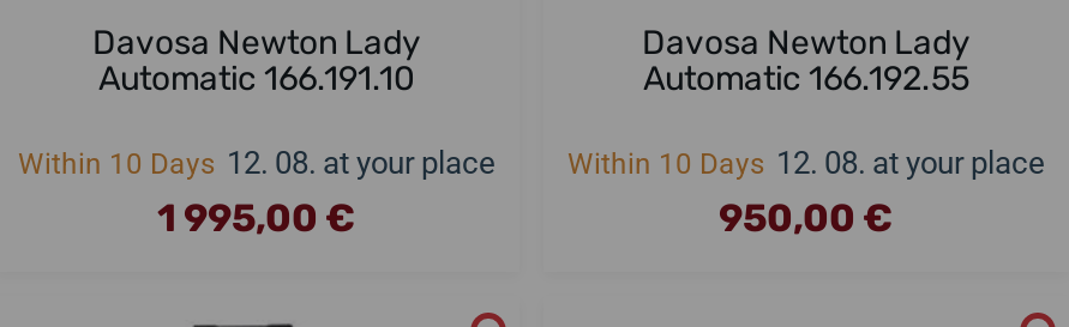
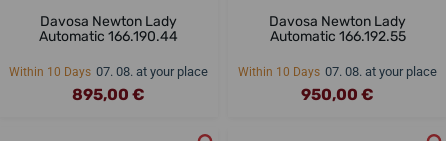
[98,57,415,98] Automatic 166.191.10 -> [39,28,178,45] Automatic 166.190.44
[18,143,496,179] Within 10 Days 12. 08. at your place -> [9,64,208,79] Within 10 Days 07. 08. at your place
[567,143,1045,179] Within 10 Days 12. 08. at your place -> [238,64,437,79] Within 10 Days 07. 08. at your place
[157,194,356,239] 1 995,00 € -> [72,85,145,104] 895,00 €

